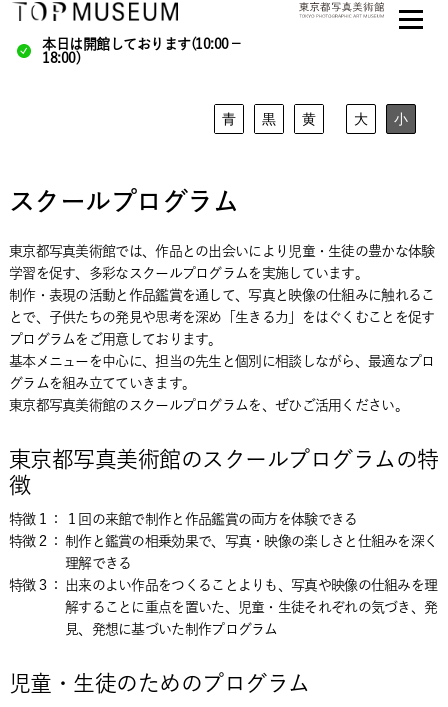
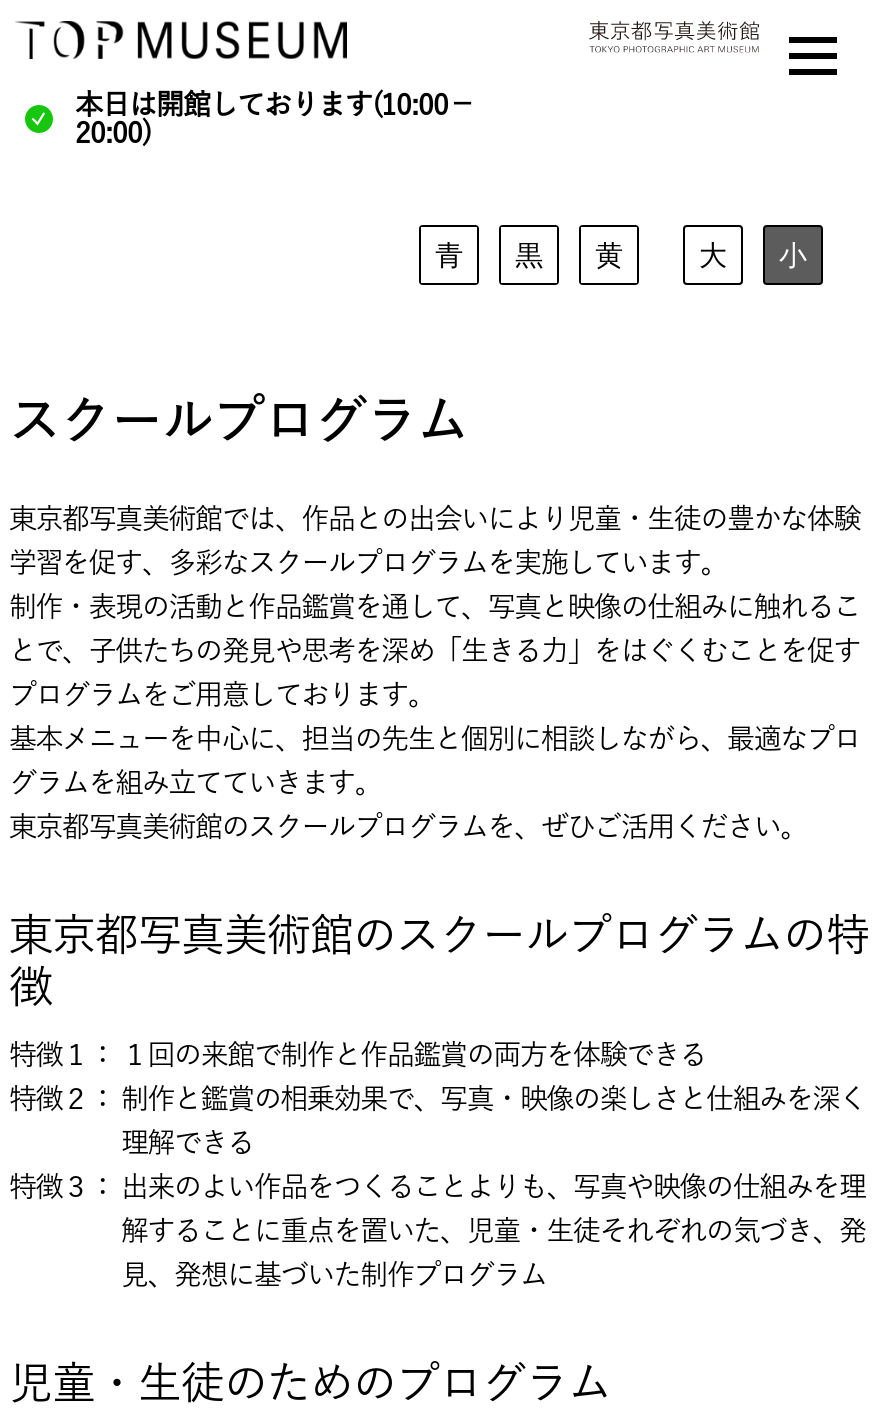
[42,51,80,65] 18:00) -> [75,118,151,146] 20:00)

